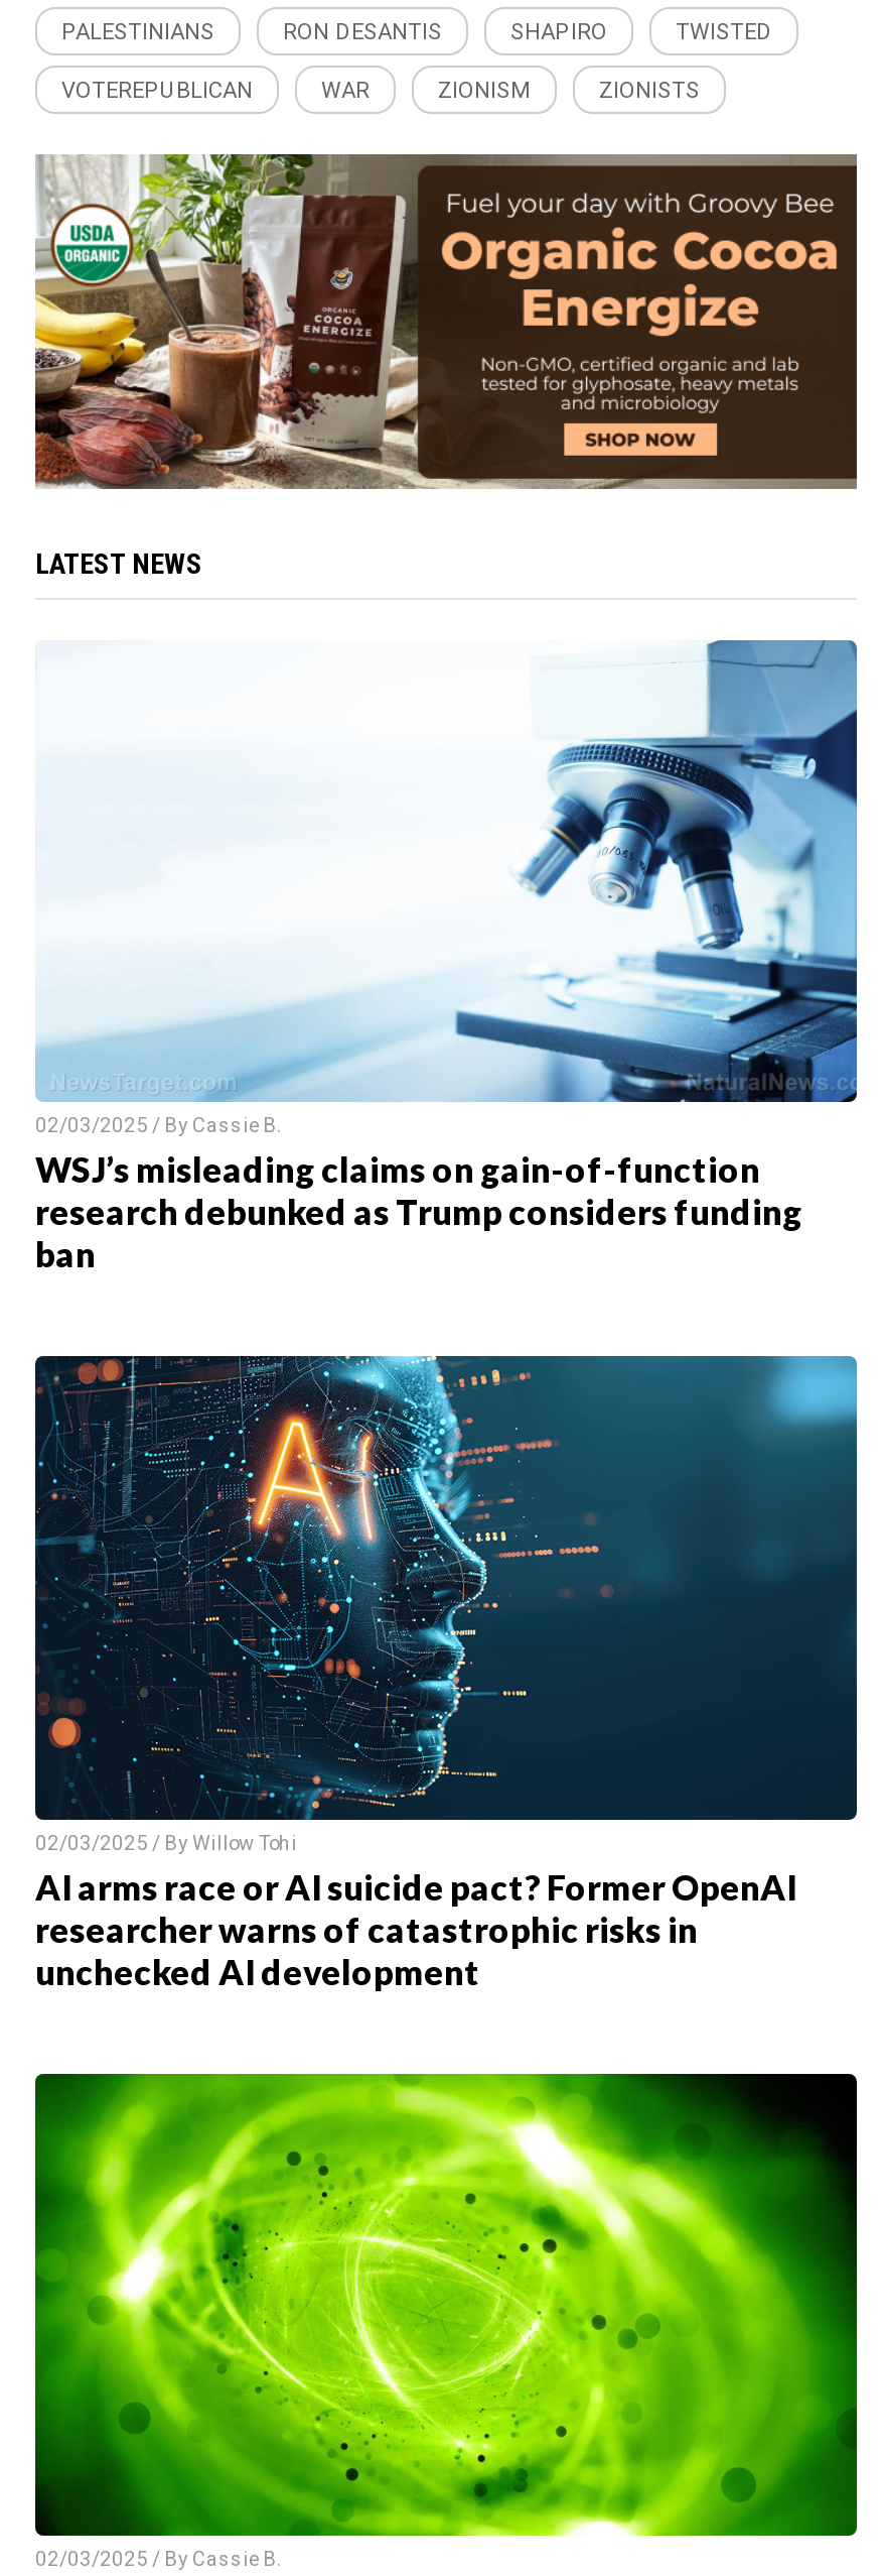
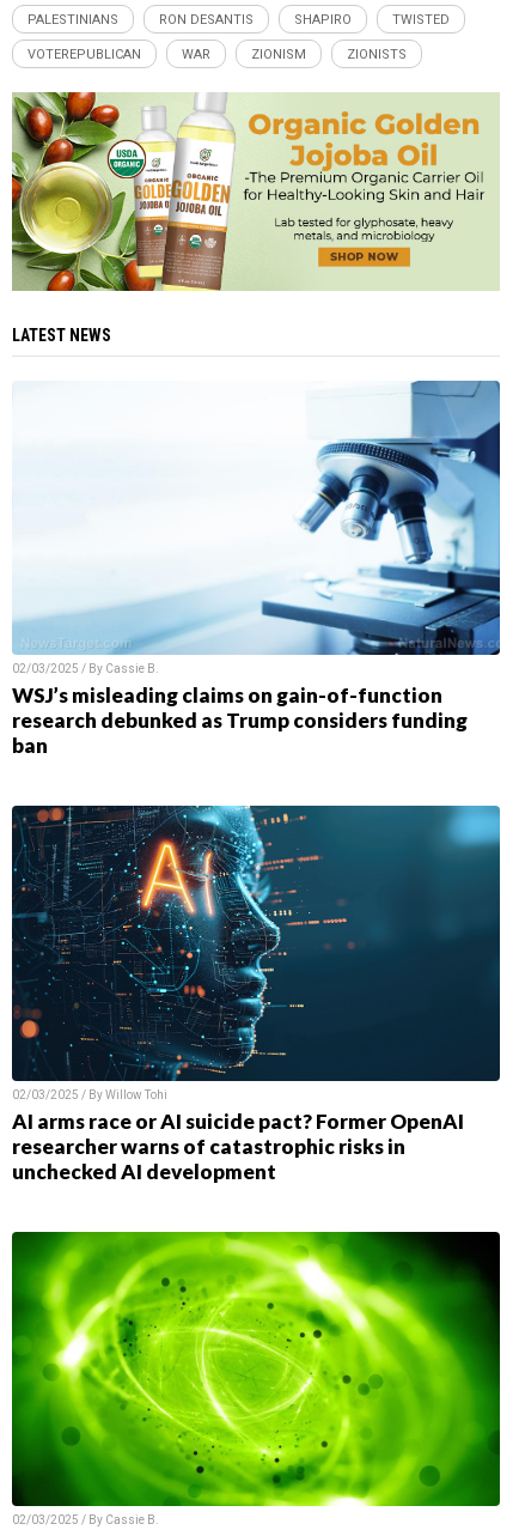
[33,152,859,491] [image] -> [11,91,500,292] [image]

